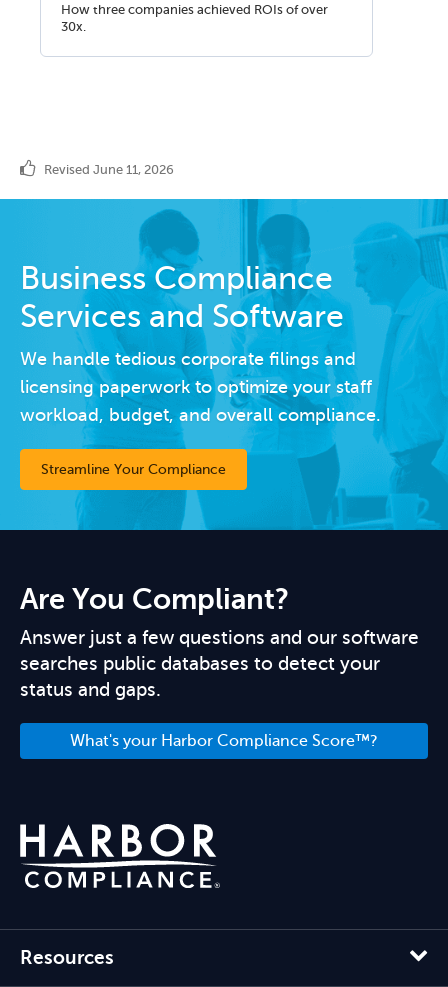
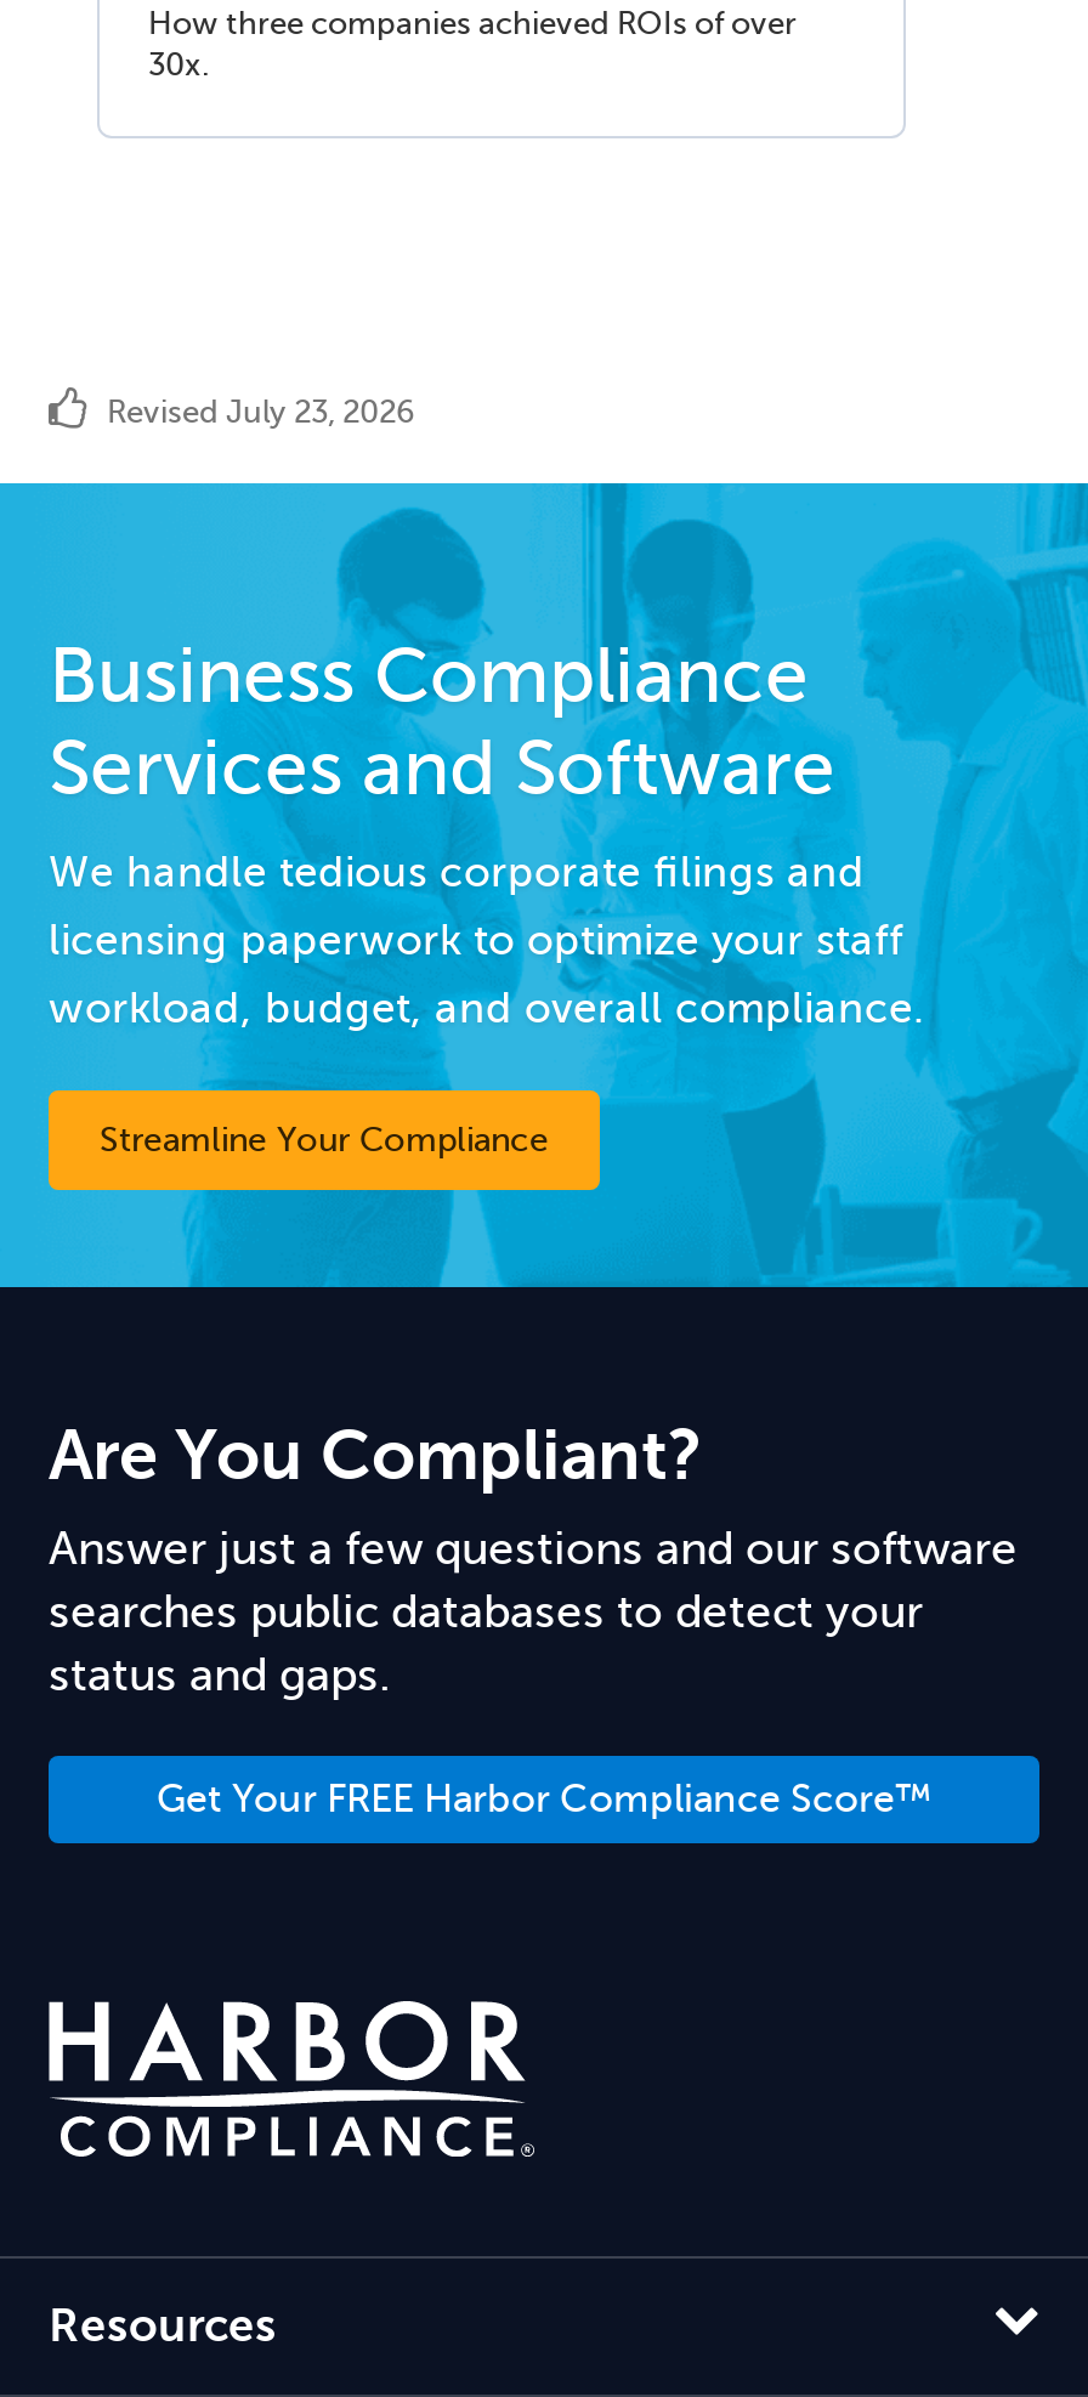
[41,162,174,177] Revised June 11, 2026 -> [100,394,415,431] Revised July 23, 2026
[70,732,378,750] What's your Harbor Compliance Score™? -> [157,1779,931,1822] Get Your FREE Harbor Compliance Score™

